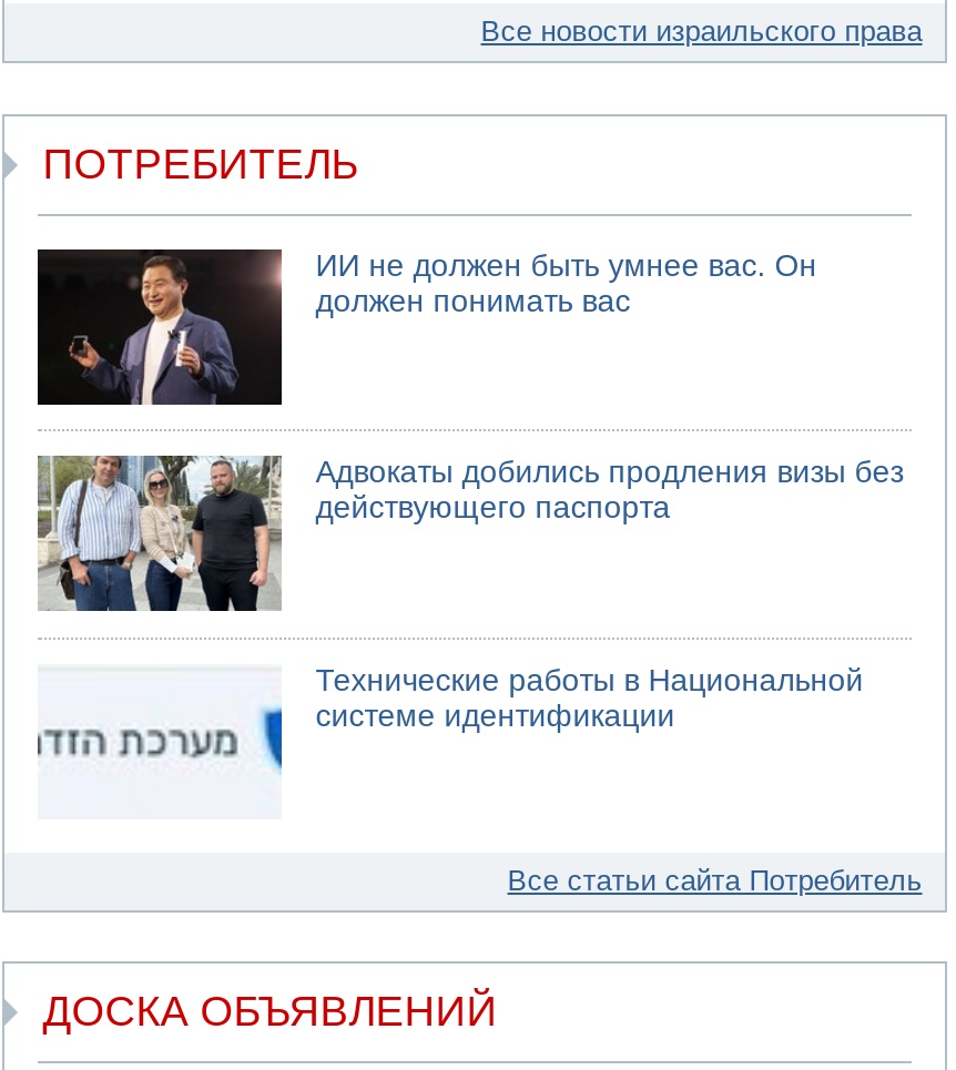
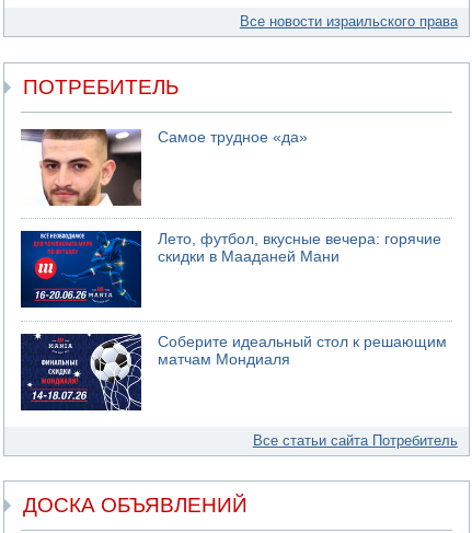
[35,247,817,407] [image] | ИИ не должен быть умнее вас. Он | должен понимать вас -> [21,129,308,207] [image] | Самое трудное «да»
[35,454,903,613] [image] | Адвокаты добились продления визы без | действующего паспорта -> [20,230,442,309] [image] | Лето, футбол, вкусные вечера: горячие | скидки в Мааданей Мани
[38,664,863,819] [image] | Технические работы в Национальной | системе идентификации -> [20,333,447,412] [image] | Соберите идеальный стол к решающим | матчам Мондиаля

